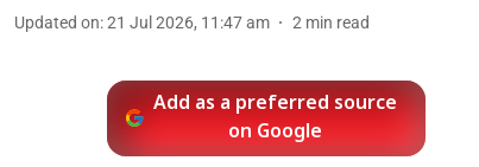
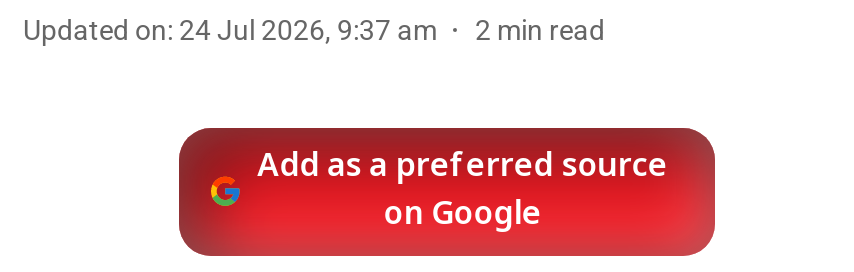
[14,13,270,32] Updated on: 21 Jul 2026, 11:47 am -> [23,14,437,46] Updated on: 24 Jul 2026, 9:37 am

